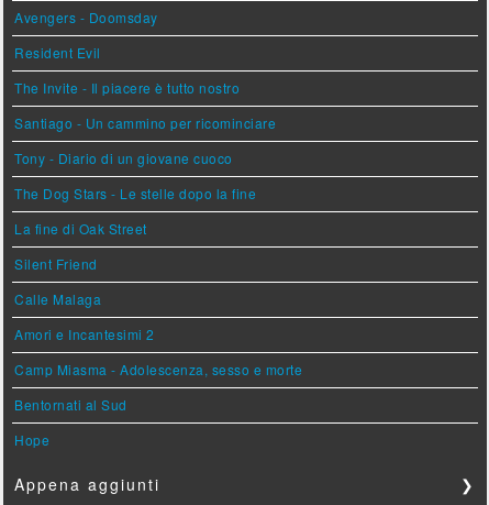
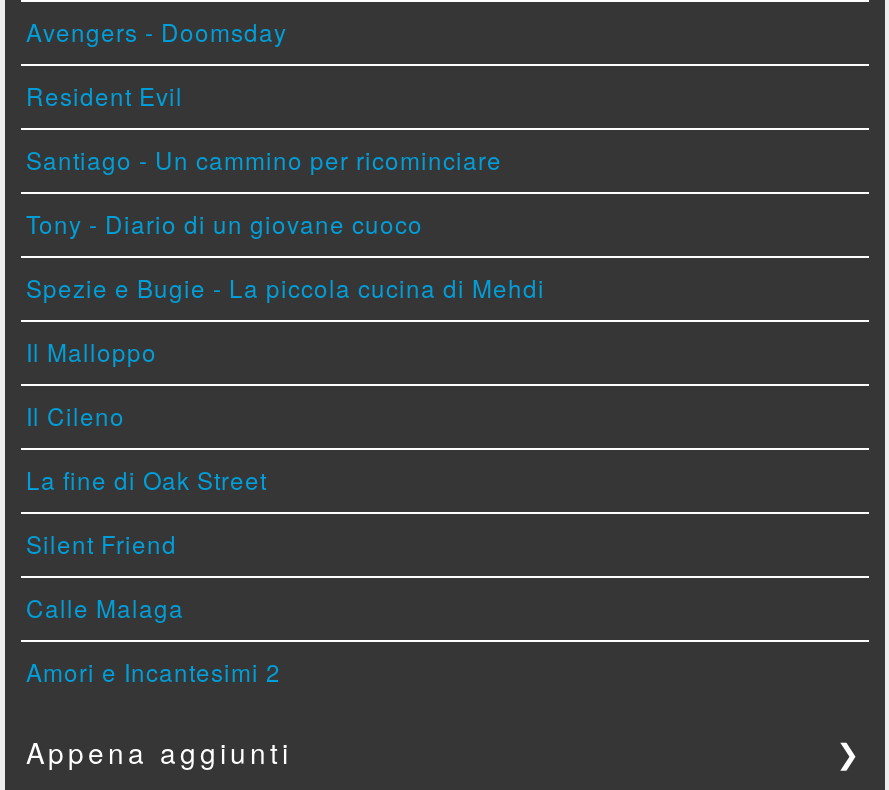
[15,78,240,97] The Invite - Il piacere è tutto nostro -> none
[15,184,257,203] The Dog Stars - Le stelle dopo la fine -> [26,271,545,433] Spezie e Bugie - La piccola cucina di Mehdi | Il Malloppo | Il Cileno
moved [15,219,155,344] -> [26,463,281,689]: La fine di Oak Street | Silent Friend | Calle Malaga | Amori e Incantesimi 2
[15,360,303,449] Camp Miasma - Adolescenza, sesso e morte | Bentornati al Sud | Hope -> none

